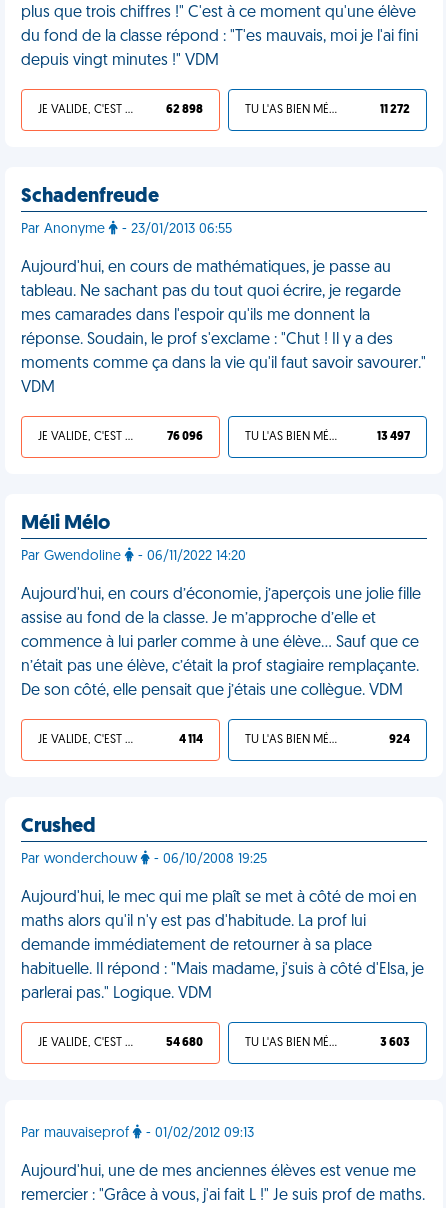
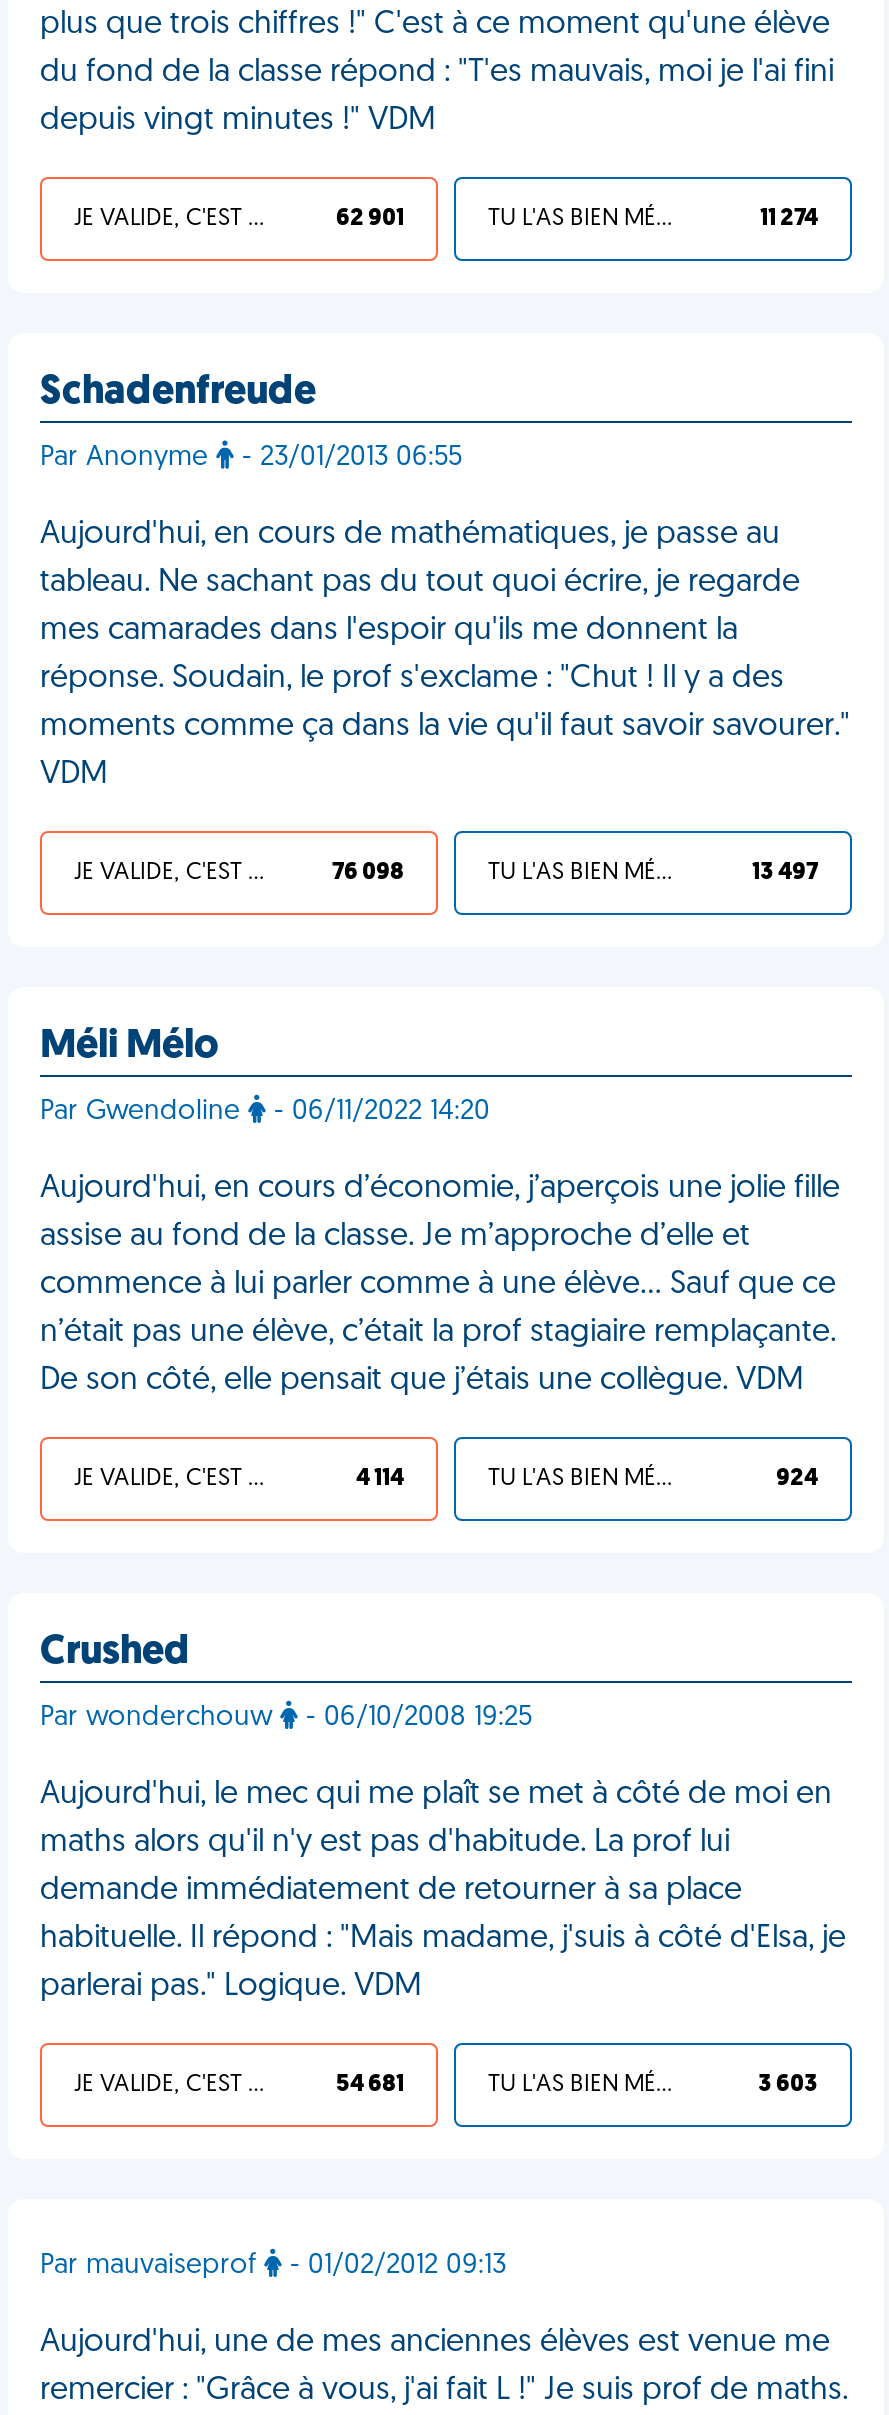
[166,104,203,116] 62 898 -> [336,207,404,231] 62 901
[380,104,410,116] 11 272 -> [760,207,818,231] 11 274
[167,431,203,443] 76 096 -> [332,861,404,885] 76 098
[166,1037,203,1049] 54 680 -> [336,2073,404,2097] 54 681

